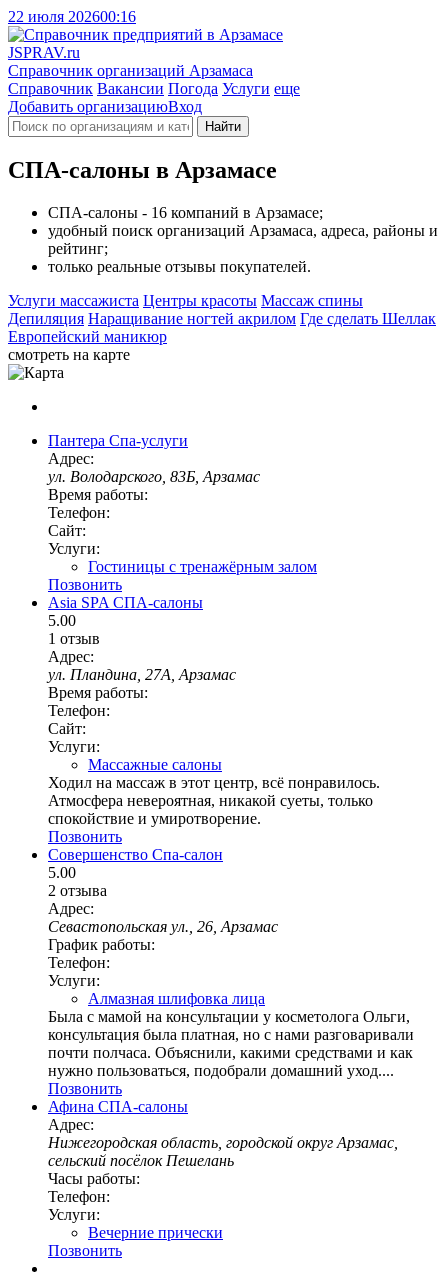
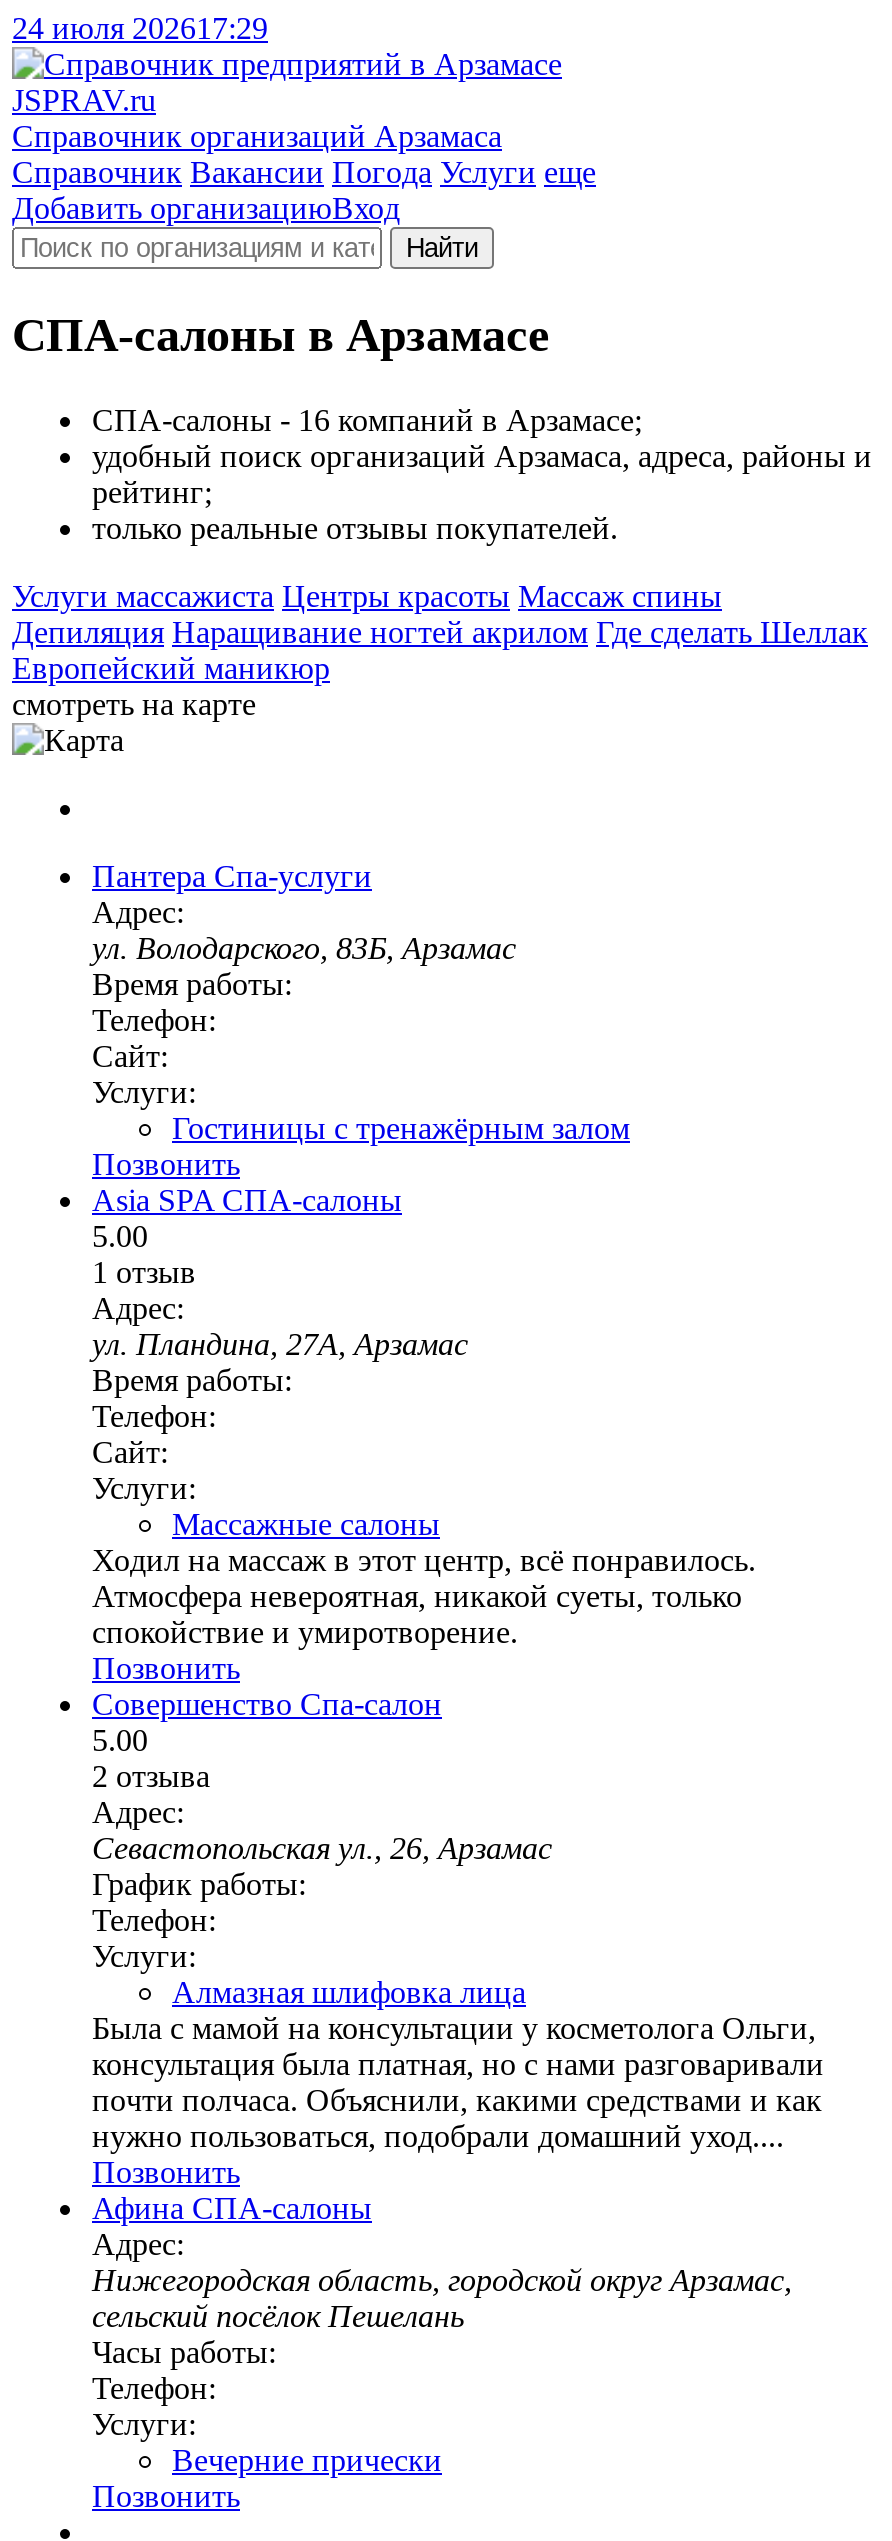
[8,8,136,25] 22 июля 202600:16 -> [12,11,268,45] 24 июля 202617:29

